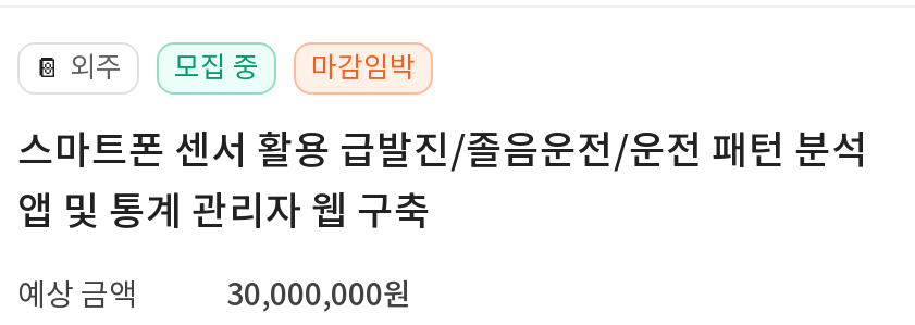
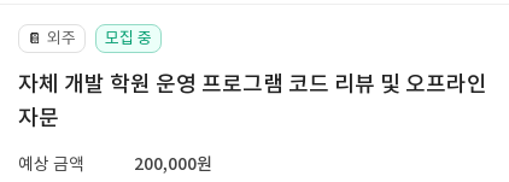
[17,49,868,236] 마감임박 | 스마트폰 센서 활용 급발진/졸음운전/운전 패턴 분석 | 앱 및 통계 관리자 웹 구축 -> [18,70,487,131] 자체 개발 학원 운영 프로그램 코드 리뷰 및 오프라인 | 자문
[226,275,411,314] 30,000,000원 -> [134,153,212,175] 200,000원

